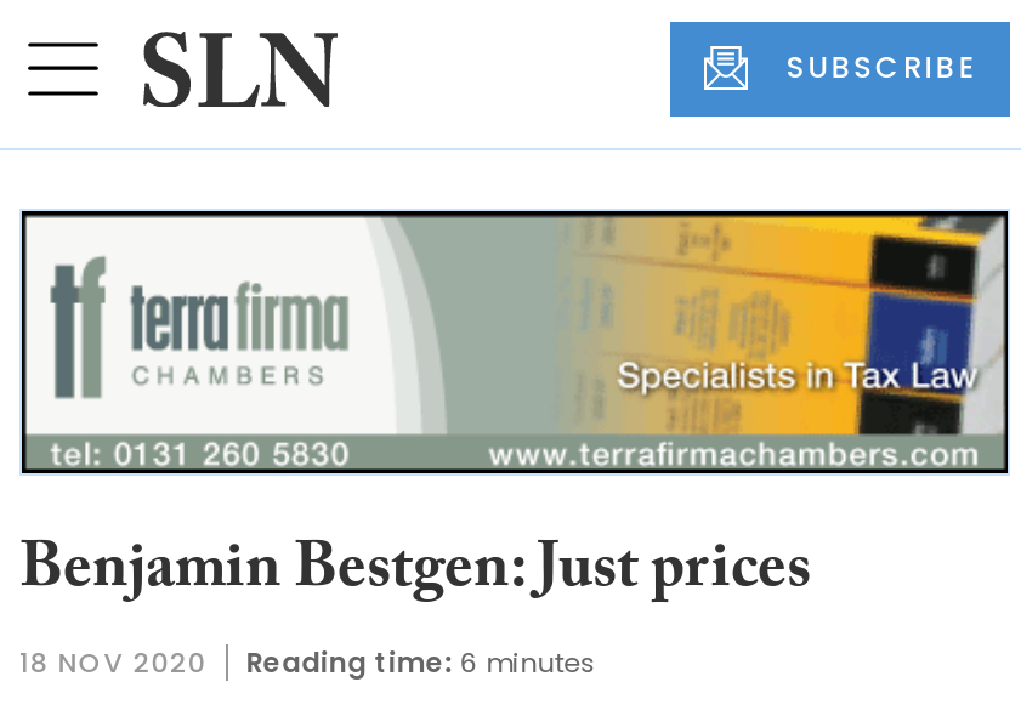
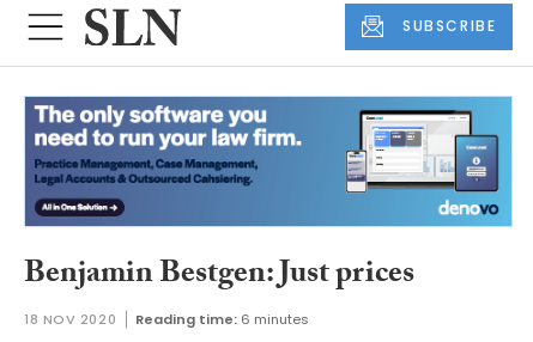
[19,209,1010,476] [image] -> [24,96,513,227] [image]

